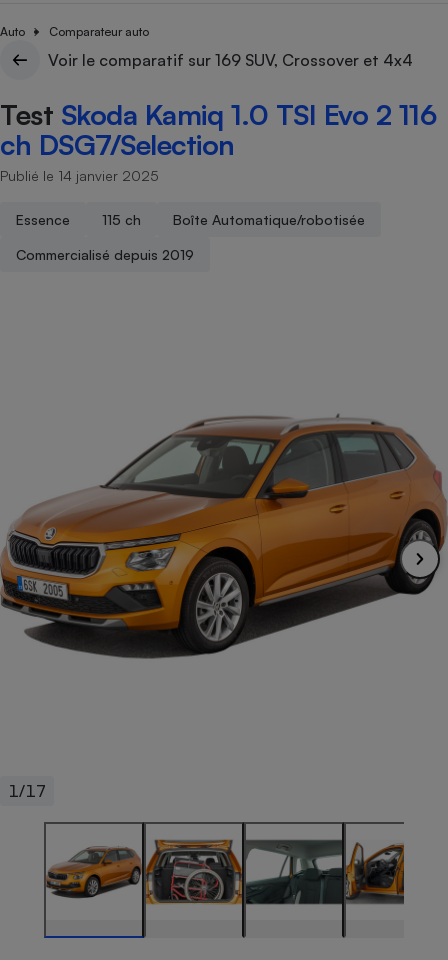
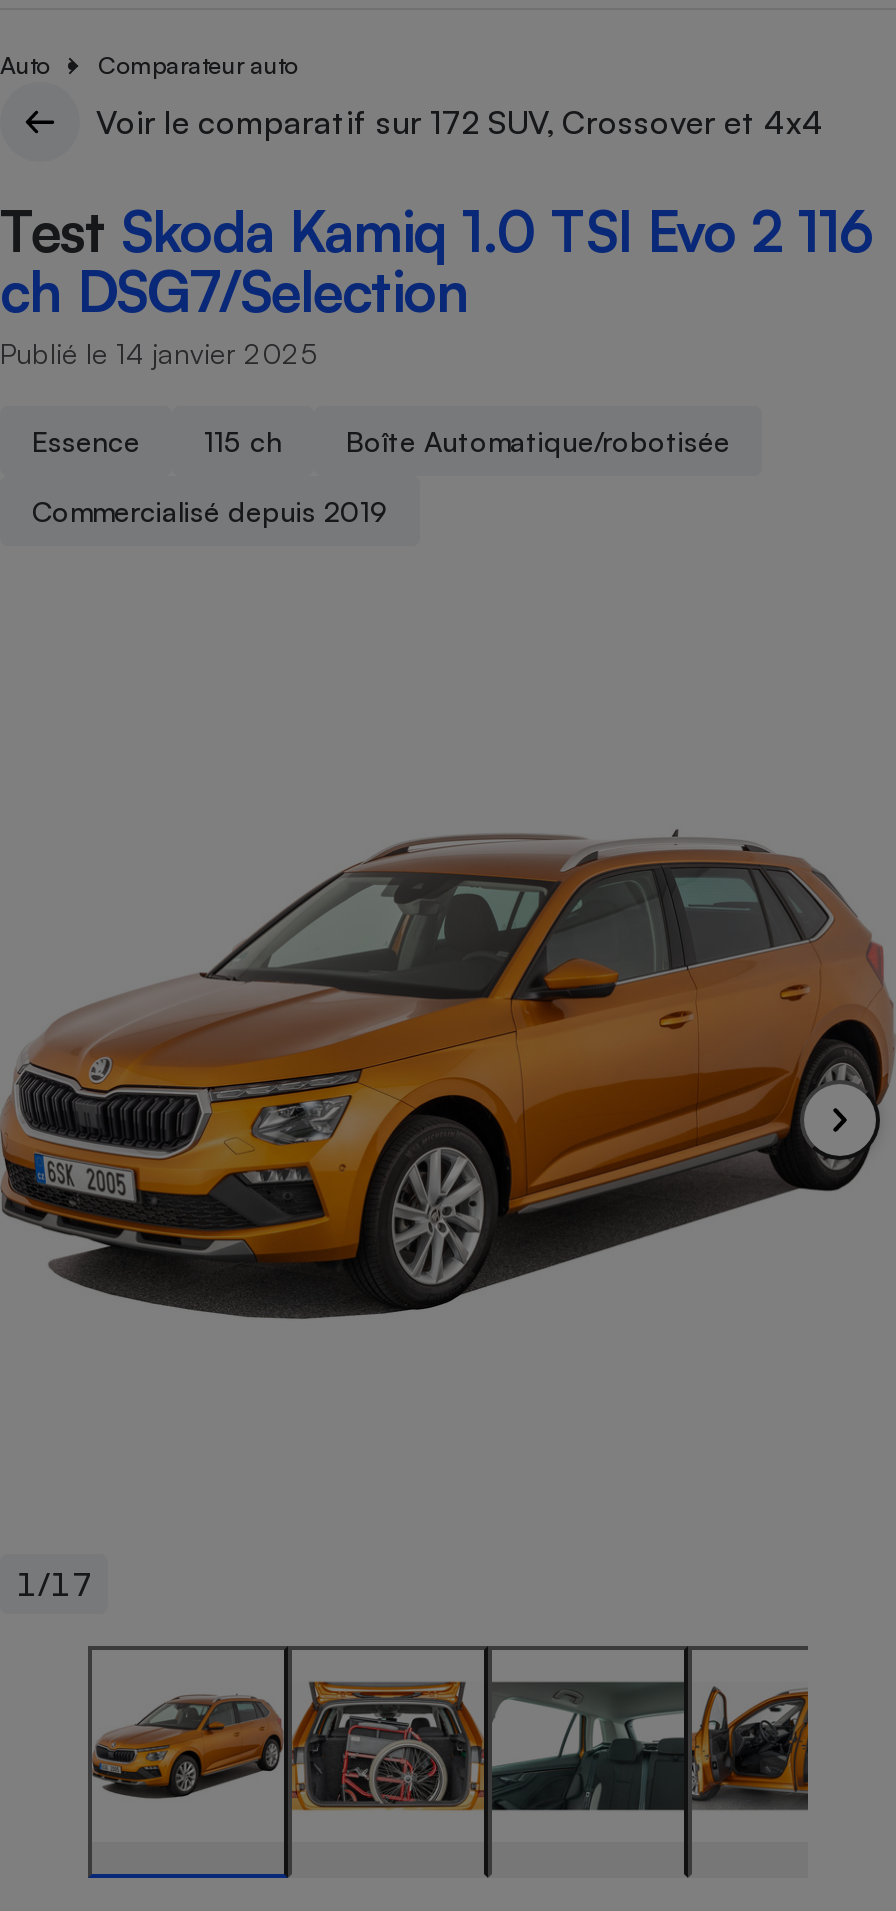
[48,50,413,70] Voir le comparatif sur 169 SUV, Crossover et 4x4 -> [96,102,824,142] Voir le comparatif sur 172 SUV, Crossover et 4x4

